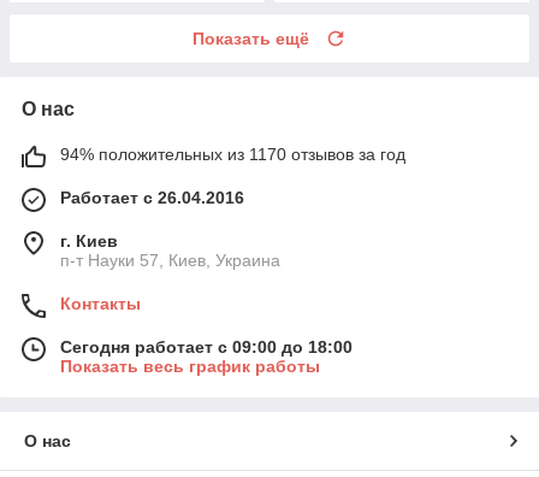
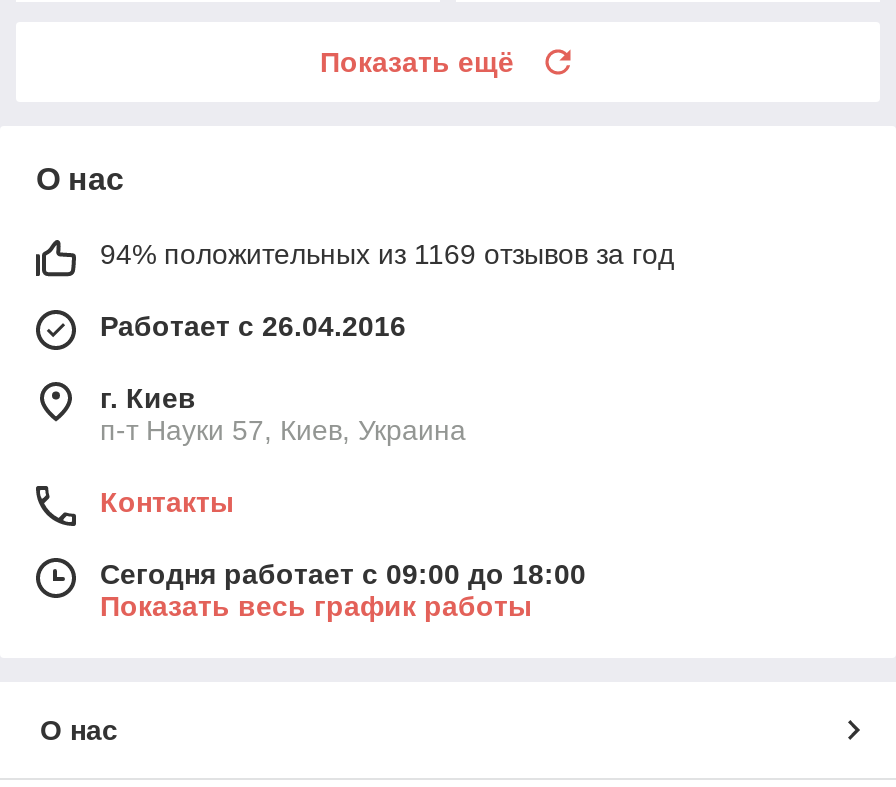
[60,144,405,164] 94% положительных из 1170 отзывов за год -> [100,238,674,270] 94% положительных из 1169 отзывов за год

